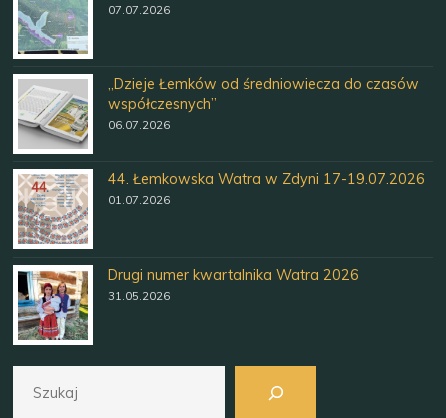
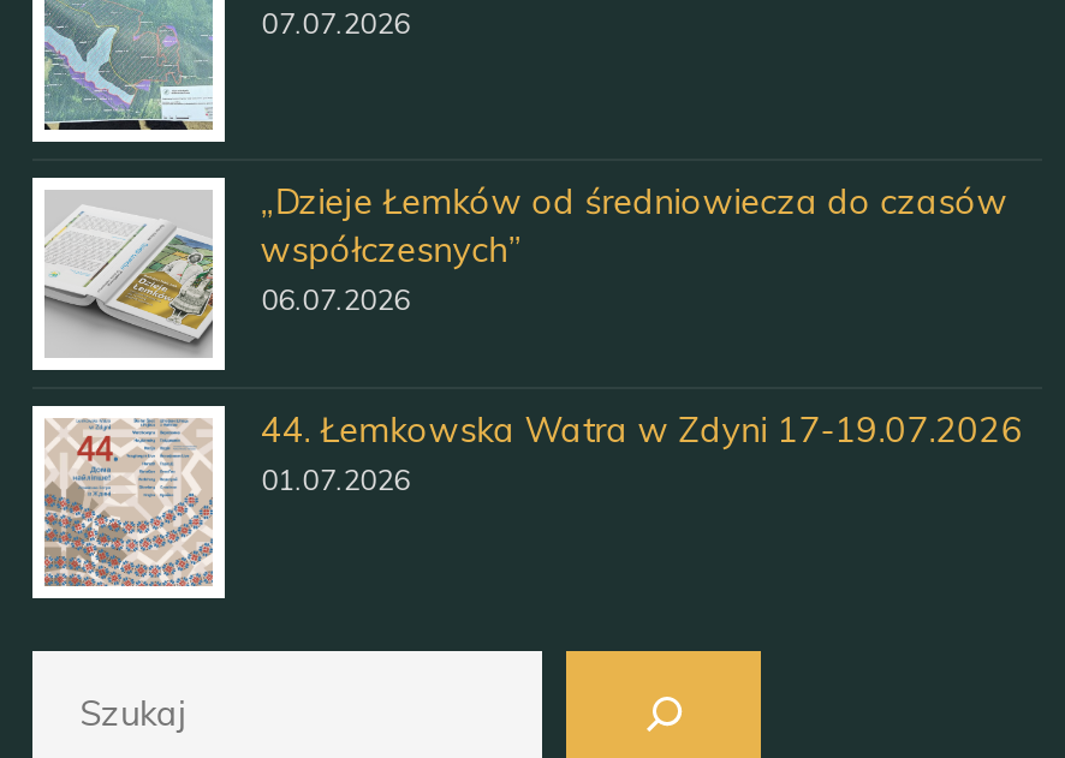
[15,266,359,345] [image] | Drugi numer kwartalnika Watra 2026 | 31.05.2026 -> none

